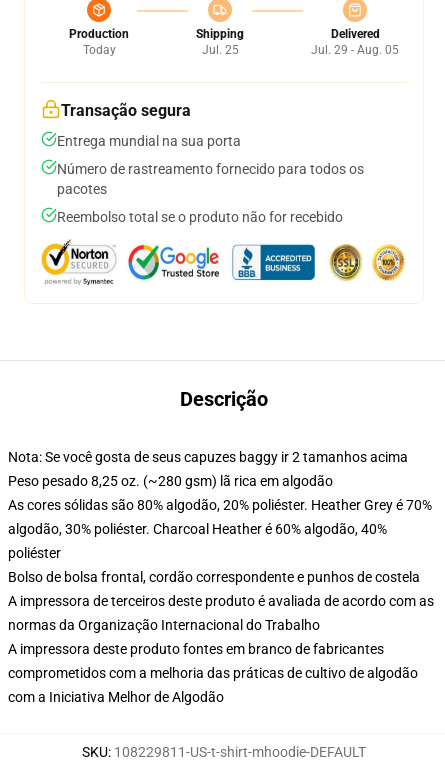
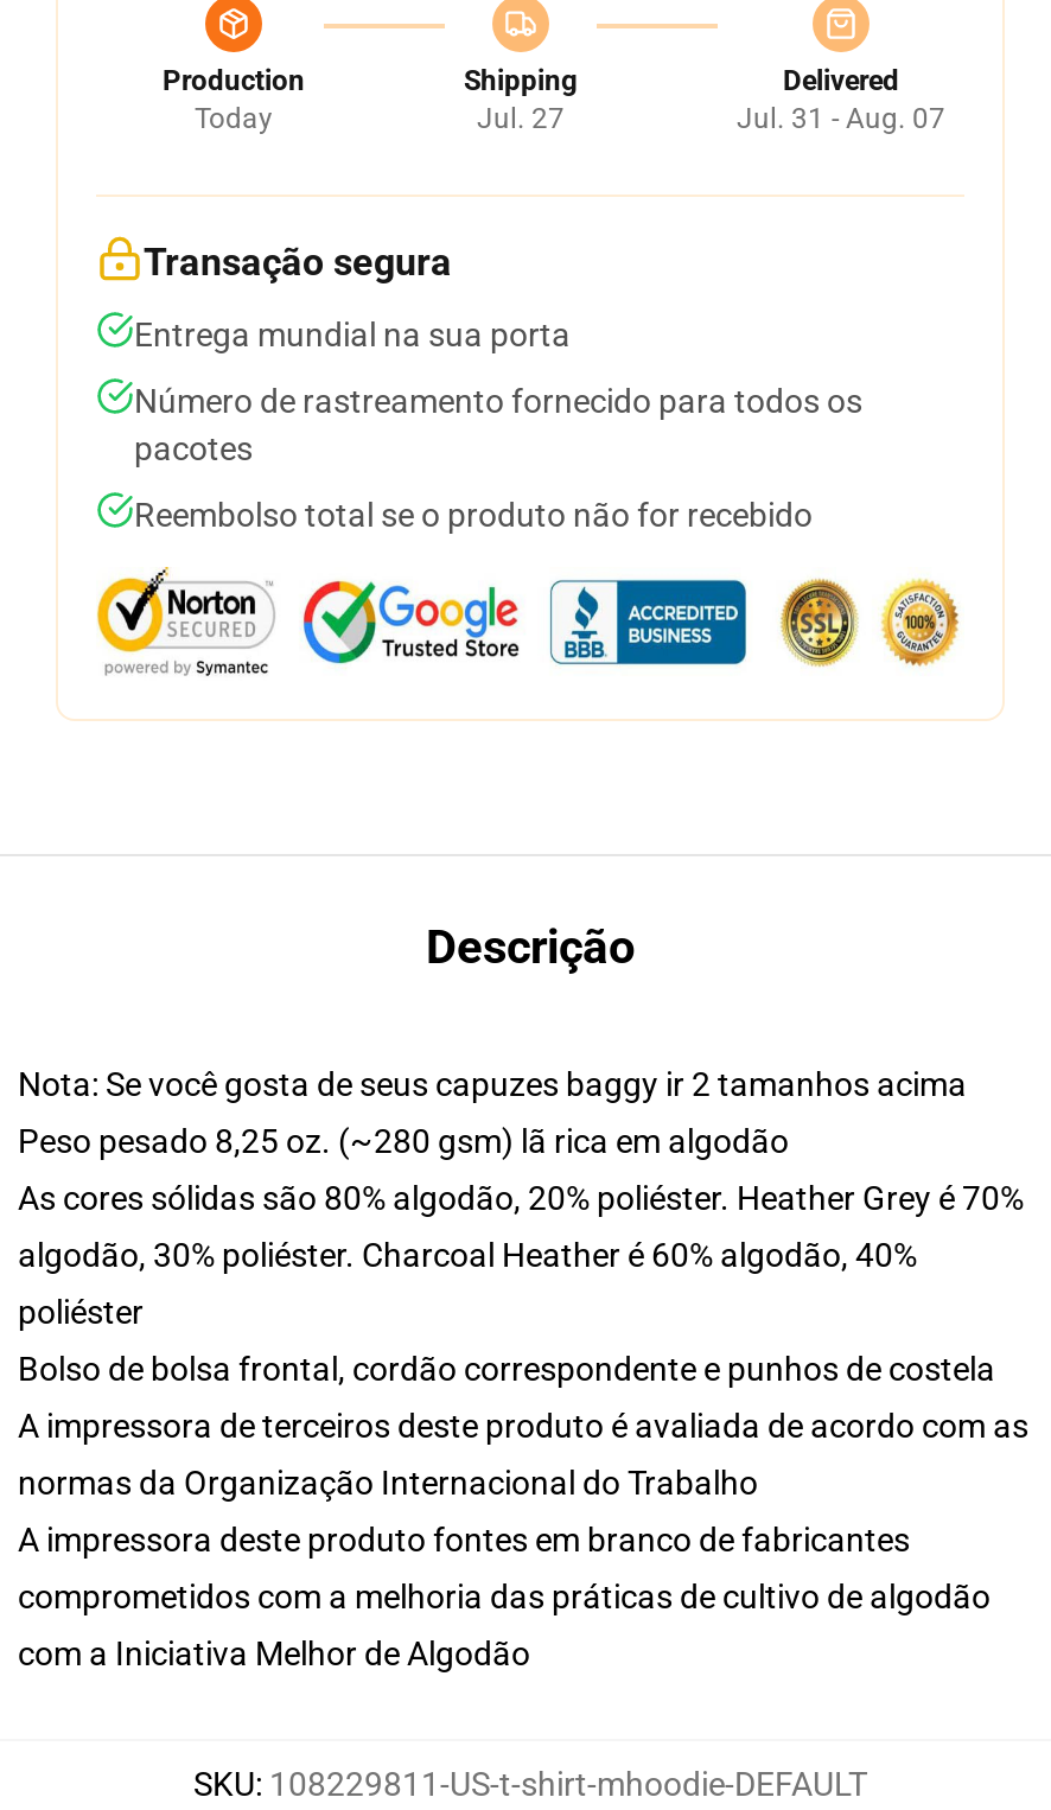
[201,43,238,57] Jul. 25 -> [477,102,565,135] Jul. 27
[311,43,399,57] Jul. 29 - Aug. 05 -> [737,102,945,135] Jul. 31 - Aug. 07

